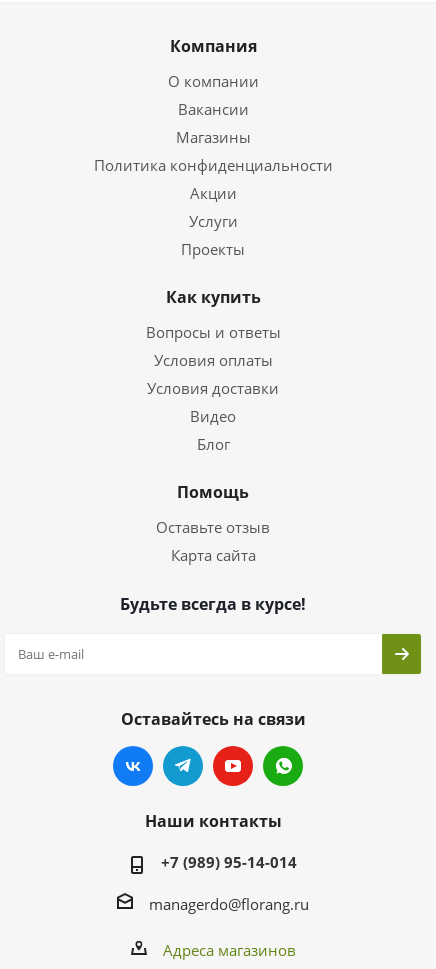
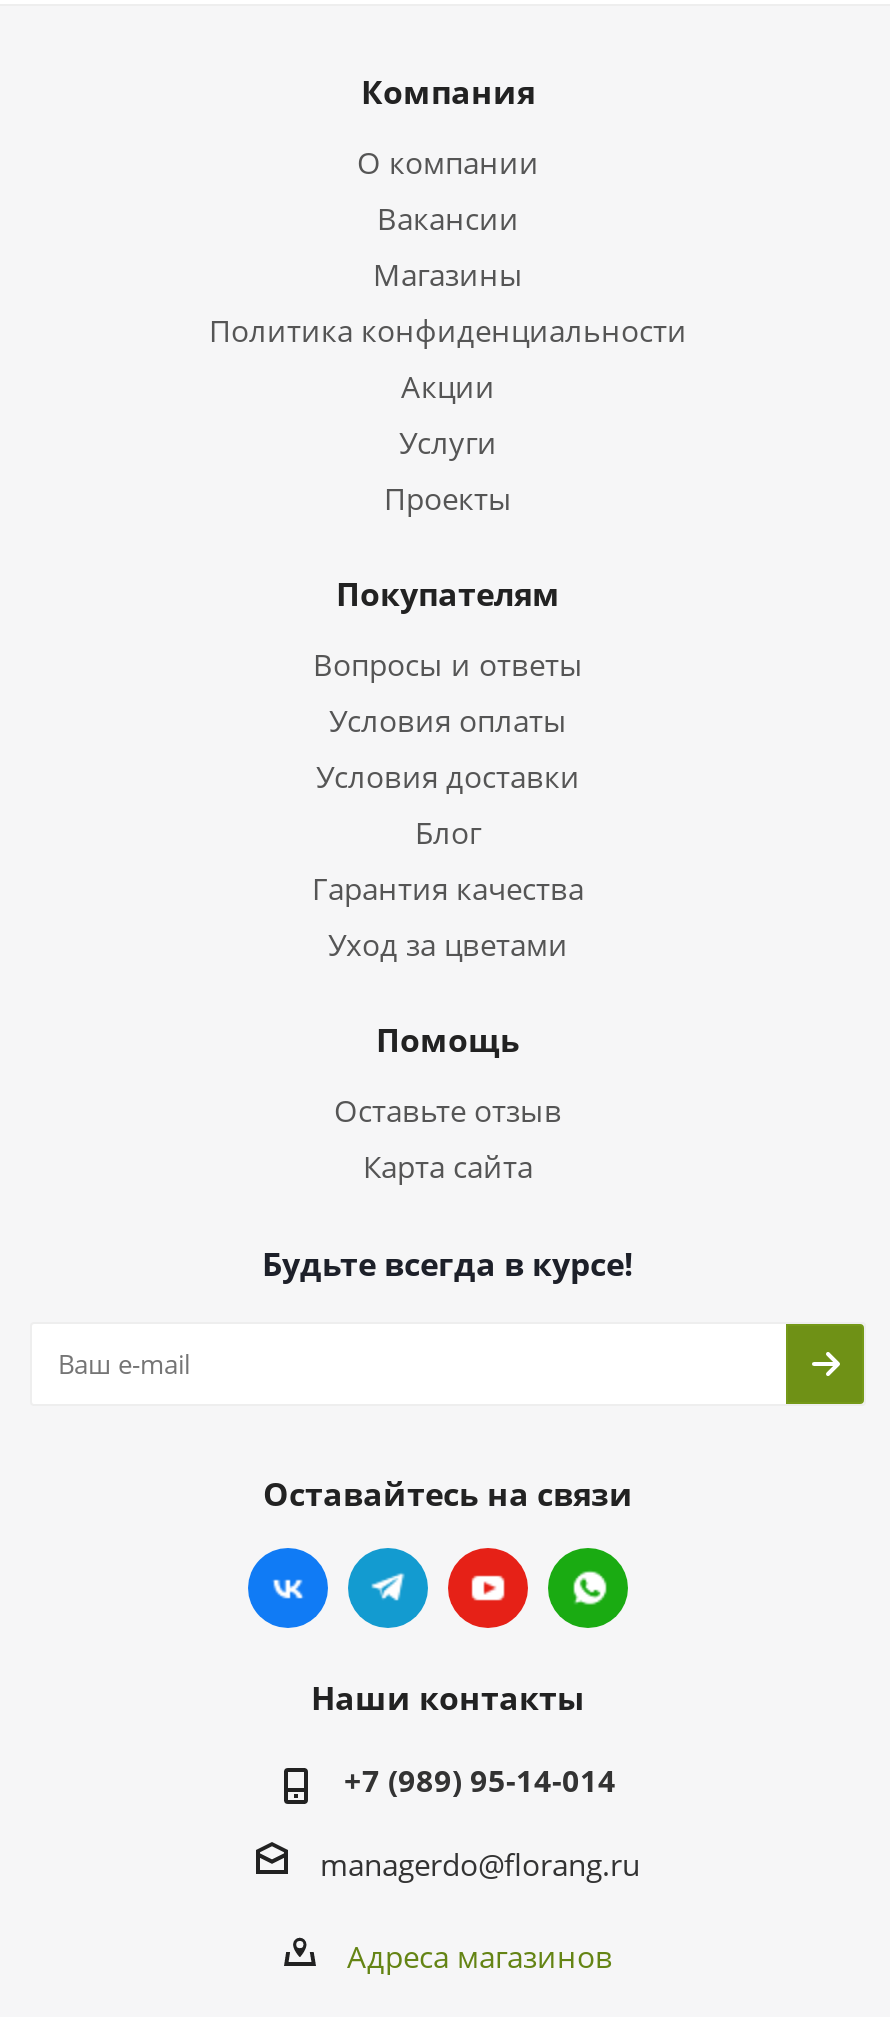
[165,286,260,308] Как купить -> [336,572,560,616] Покупателям
[190,406,236,426] Видео -> none
moved [196,434,229,454] -> [415,812,481,852]: Блог
none -> [312,868,584,964] Гарантия качества | Уход за цветами

